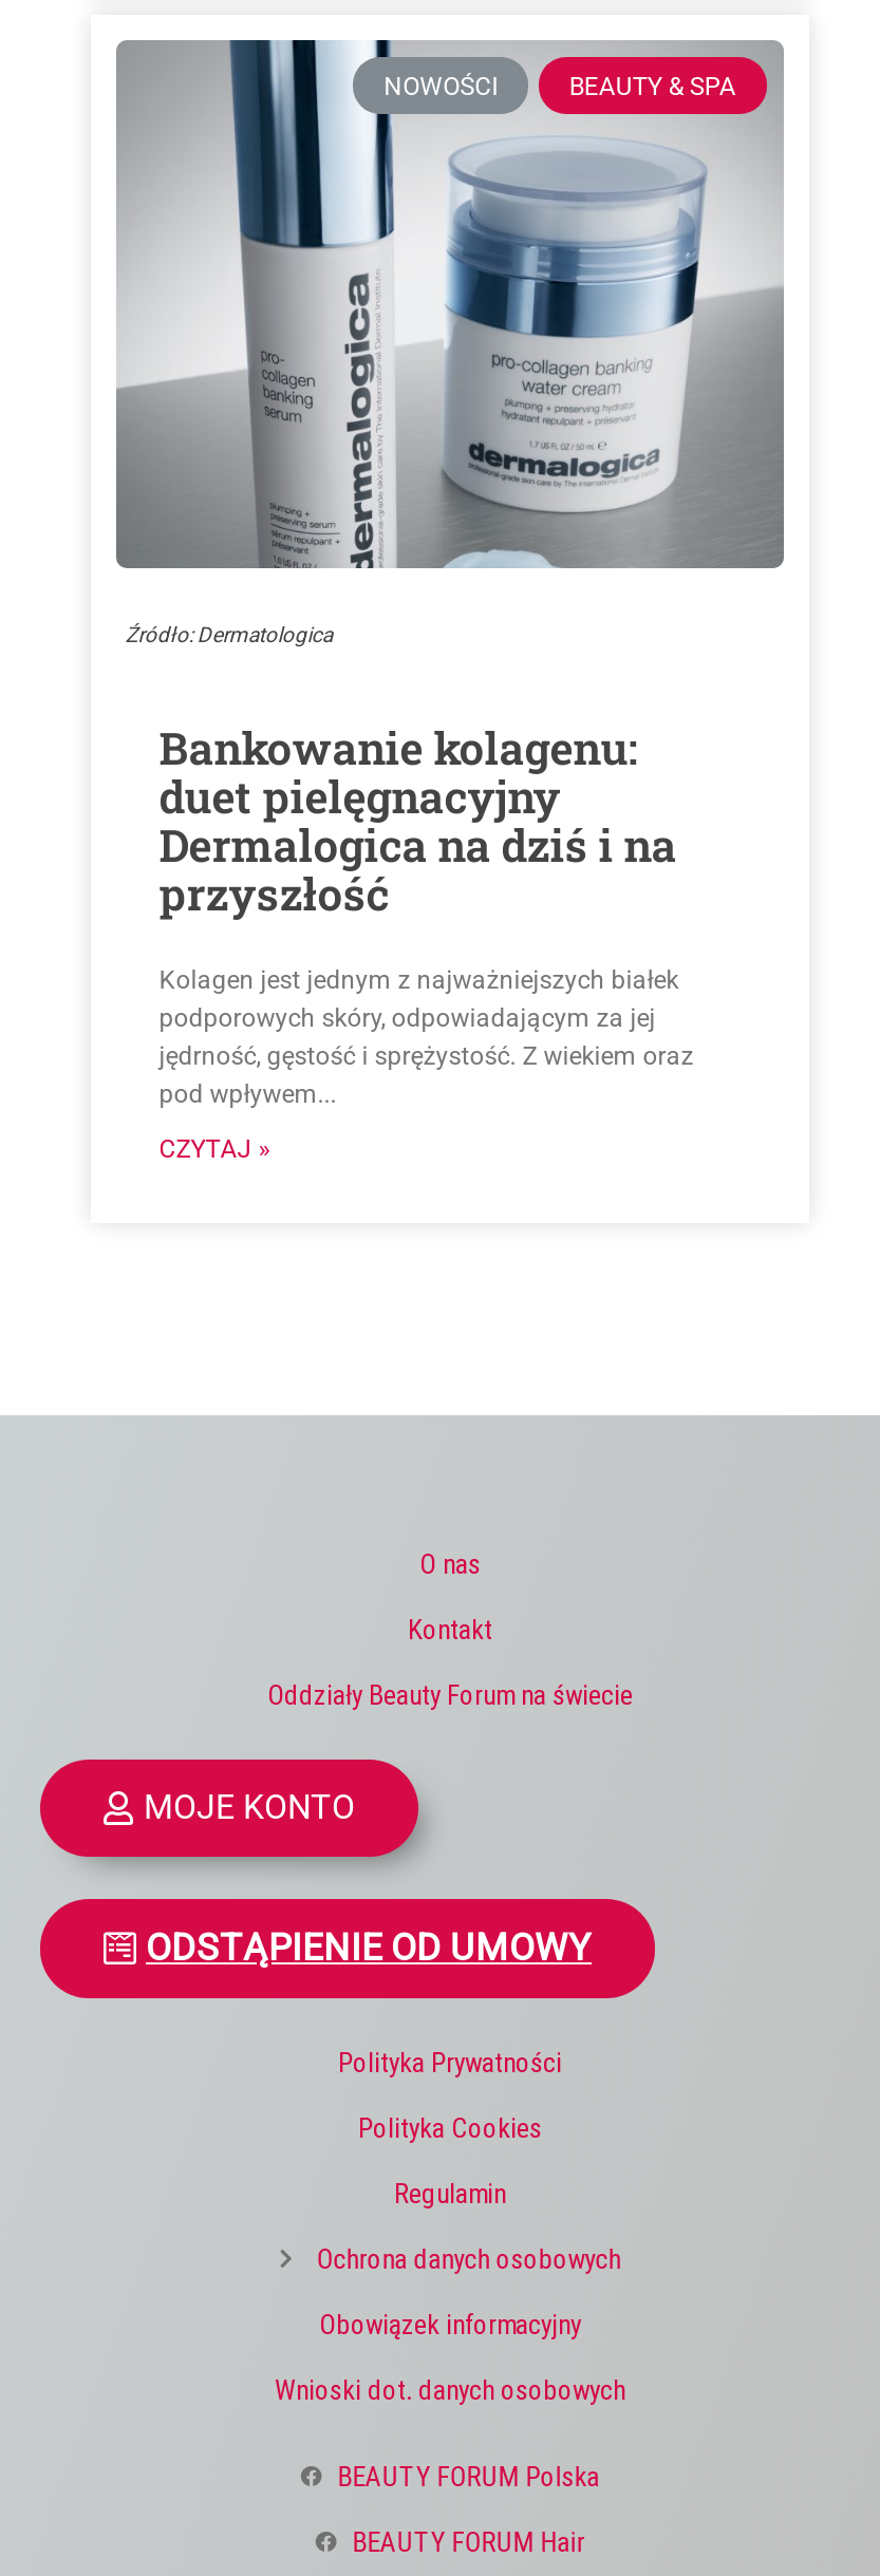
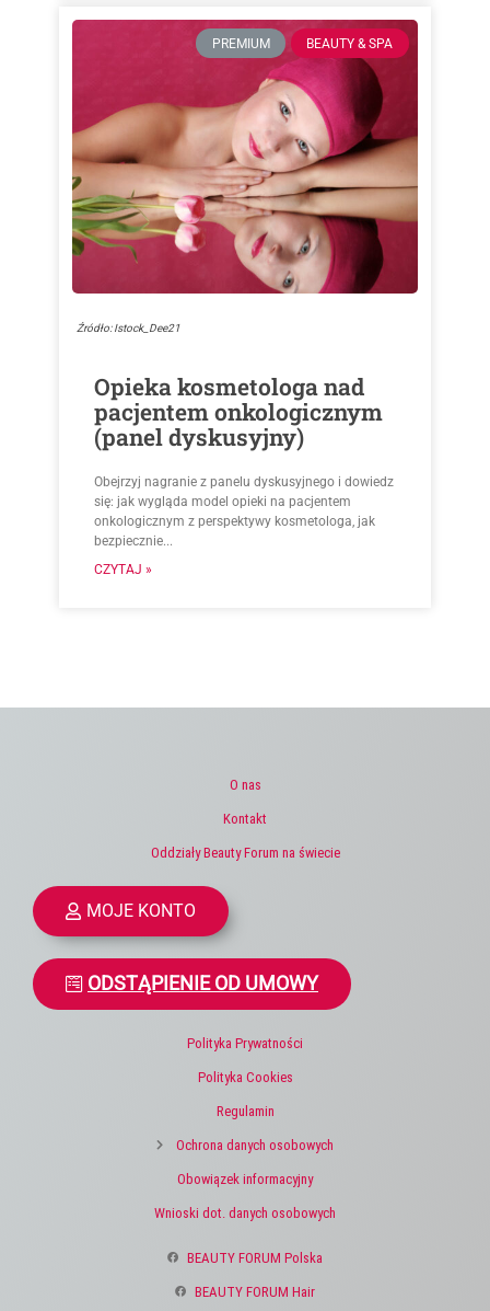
[116,38,786,570] [image] | NOWOŚCI -> [71,19,419,295] [image] | PREMIUM
[125,624,332,647] Źródło: Dermatologica -> [77,322,181,334] Źródło: Istock_Dee21
[159,719,677,924] Bankowanie kolagenu: | duet pielęgnacyjny | Dermalogica na dziś i na | przyszłość -> [94,372,383,453] Opieka kosmetologa nad | pacjentem onkologicznym | (panel dyskusyjny)
[159,966,694,1110] Kolagen jest jednym z najważniejszych białek | podporowych skóry, odpowiadającym za jej | jędrność, gęstość i sprężystość. Z wiekiem oraz | pod wpływem... -> [94,475,394,549] Obejrzyj nagranie z panelu dyskusyjnego i dowiedz | się: jak wygląda model opieki na pacjentem | onkologicznym z perspektywy kosmetologa, jak | bezpiecznie...

